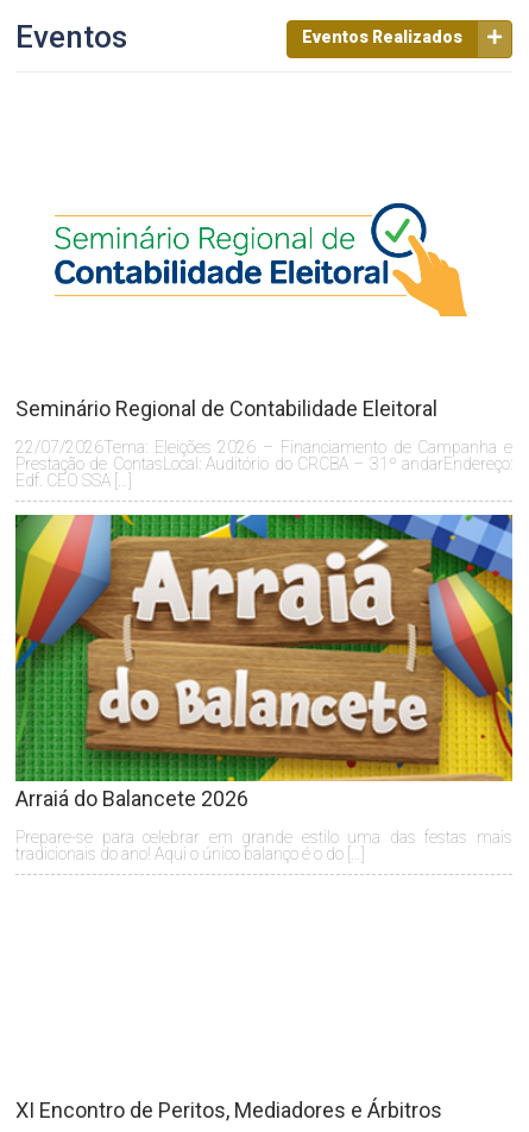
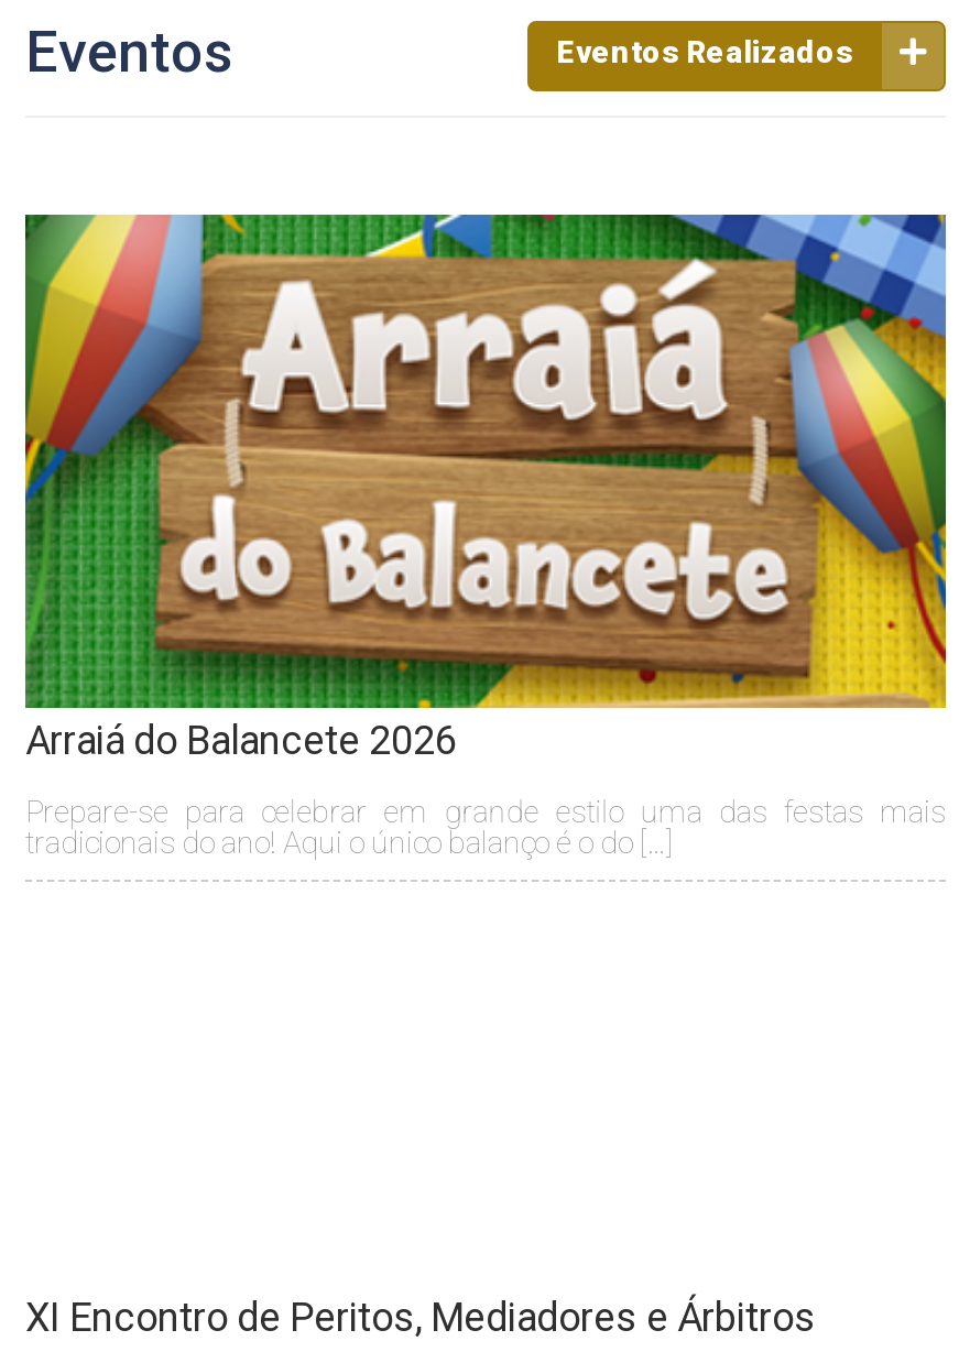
[53,202,468,317] [image] -> none
[15,396,512,490] Seminário Regional de Contabilidade Eleitoral | 22/07/2026Tema: Eleições 2026 – Financiamento de Campanha e | Prestação de ContasLocal: Auditório do CRCBA – 31º andarEndereço: | Edf. CEO SSA […] -> none

